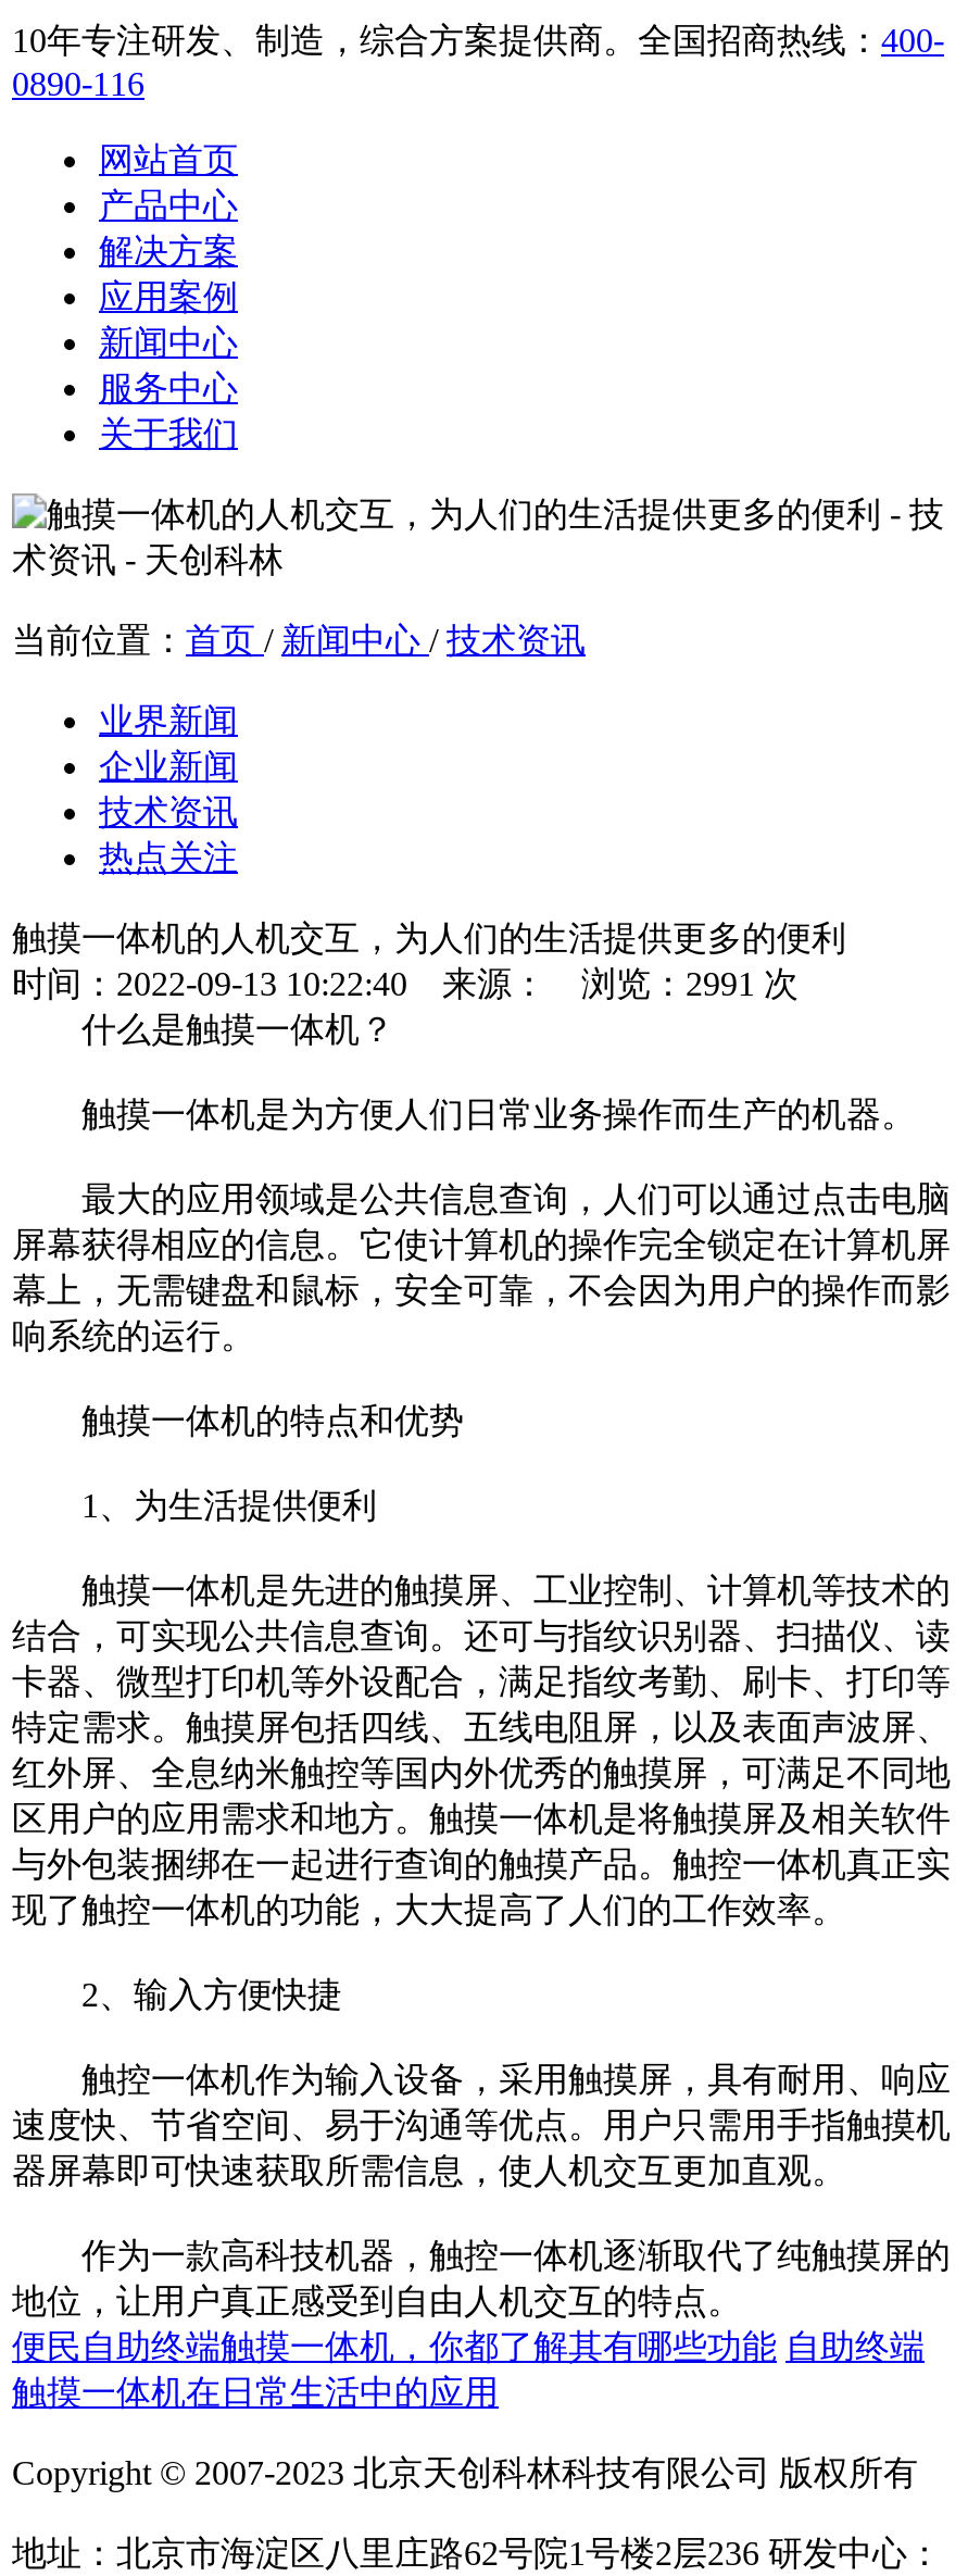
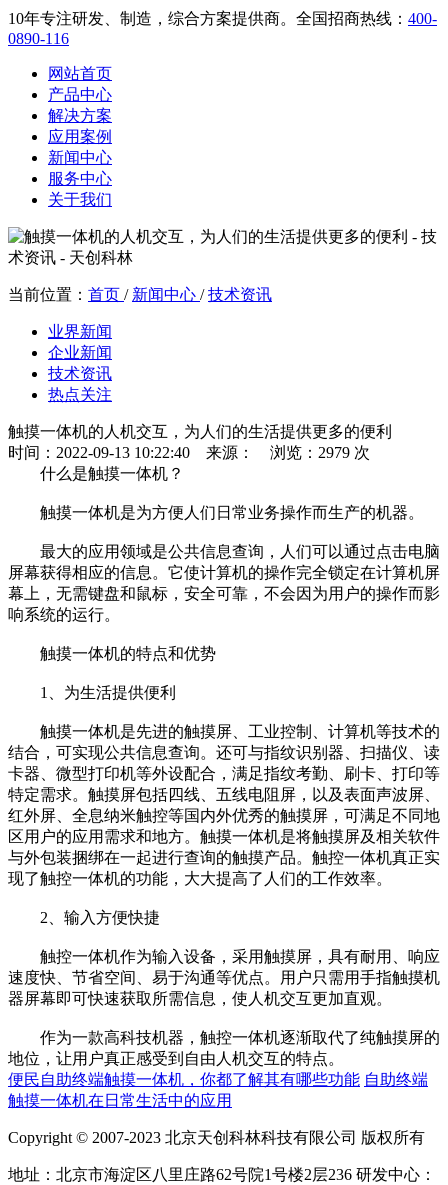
[12,965,799,1002] 时间：2022-09-13 10:22:40 来源： 浏览：2991 次 -> [8,444,370,461] 时间：2022-09-13 10:22:40 来源： 浏览：2979 次

